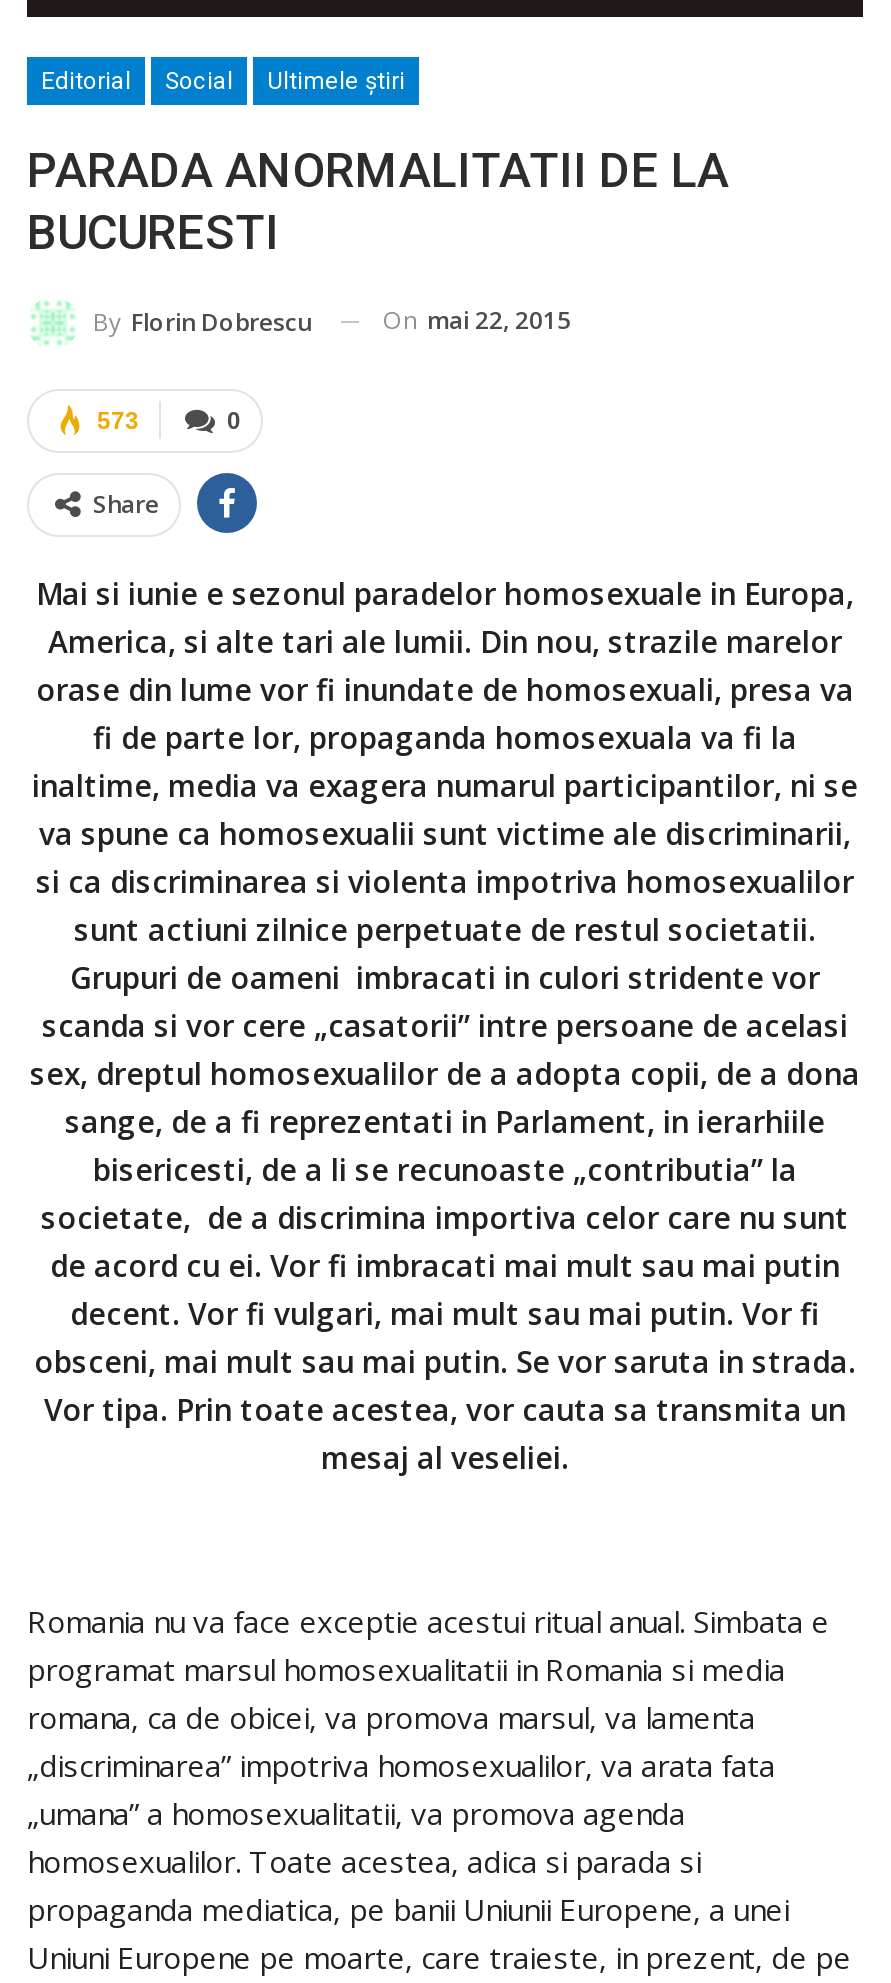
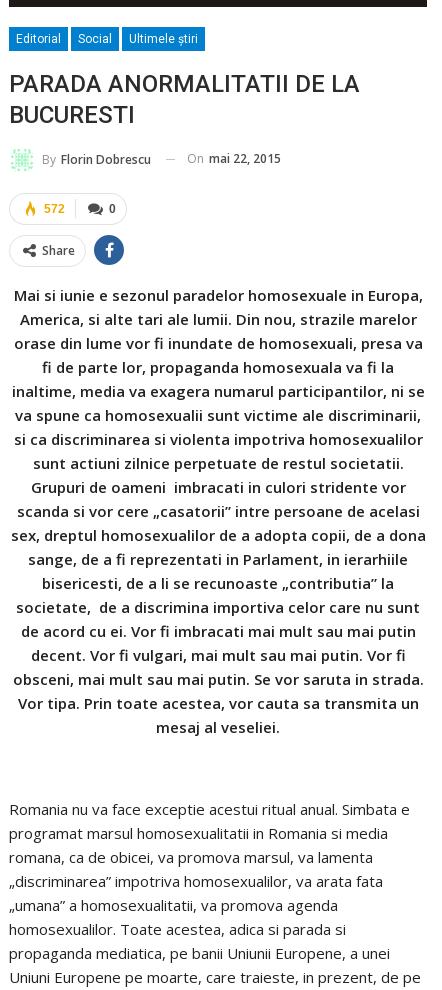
[97,406,139,434] 573 -> [44,201,65,215] 572

